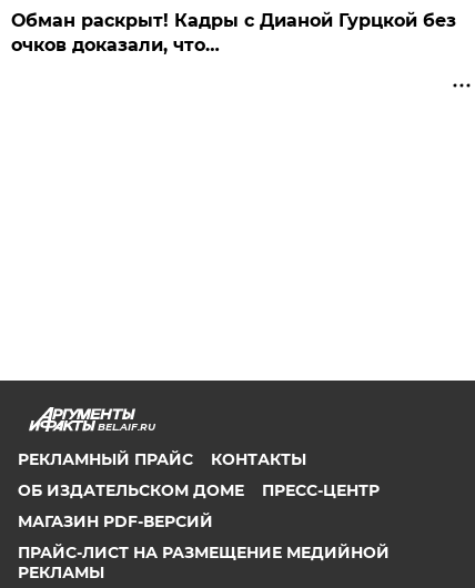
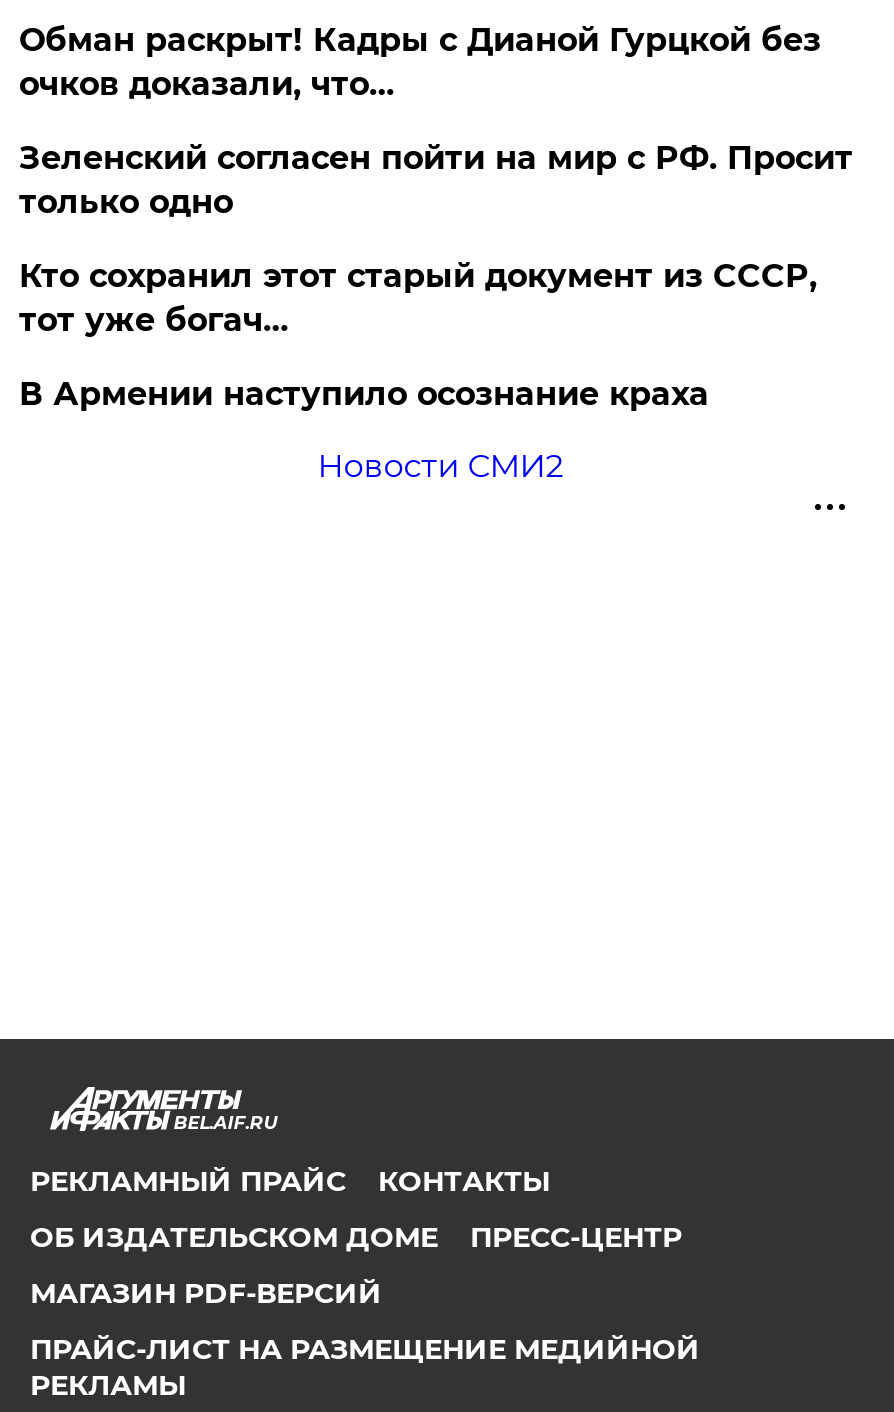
none -> [19,139,853,485] Зеленский согласен пойти на мир с РФ. Просит | только одно | Кто сохранил этот старый документ из СССР, | тот уже богач… | В Армении наступило осознание краха | Новости СМИ2

